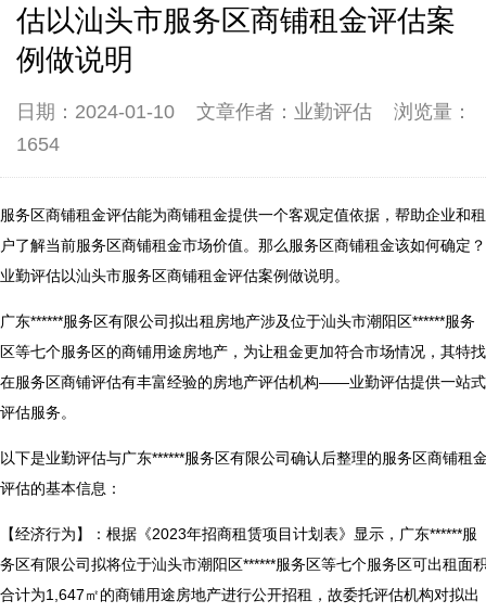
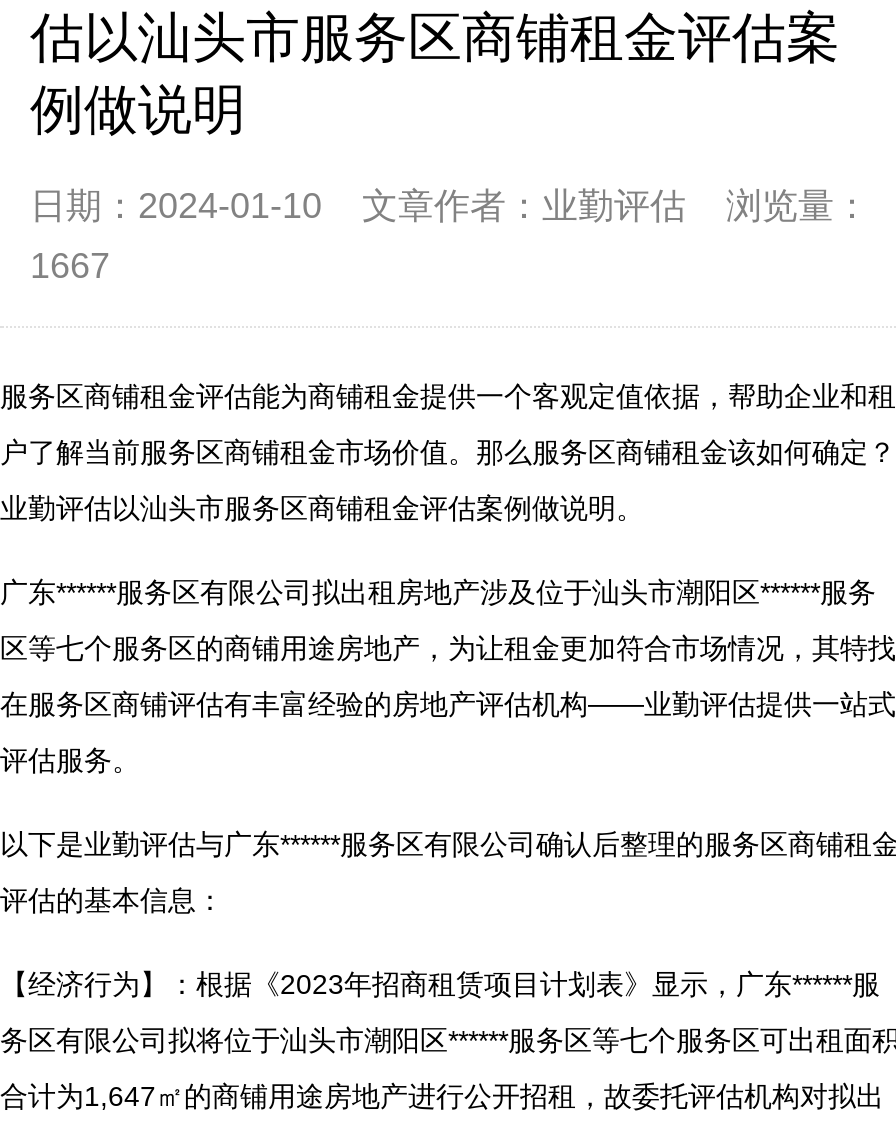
[16,133,60,155] 1654 -> [30,246,110,286] 1667

